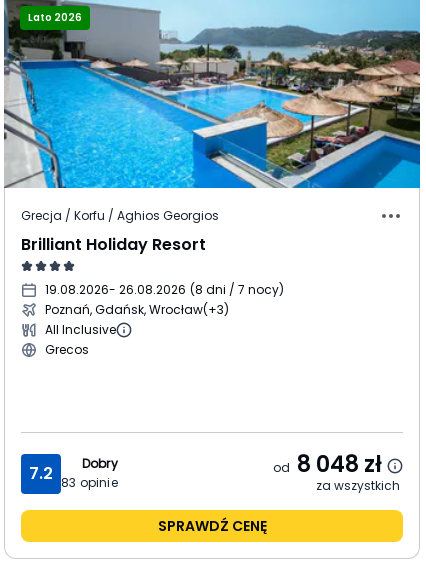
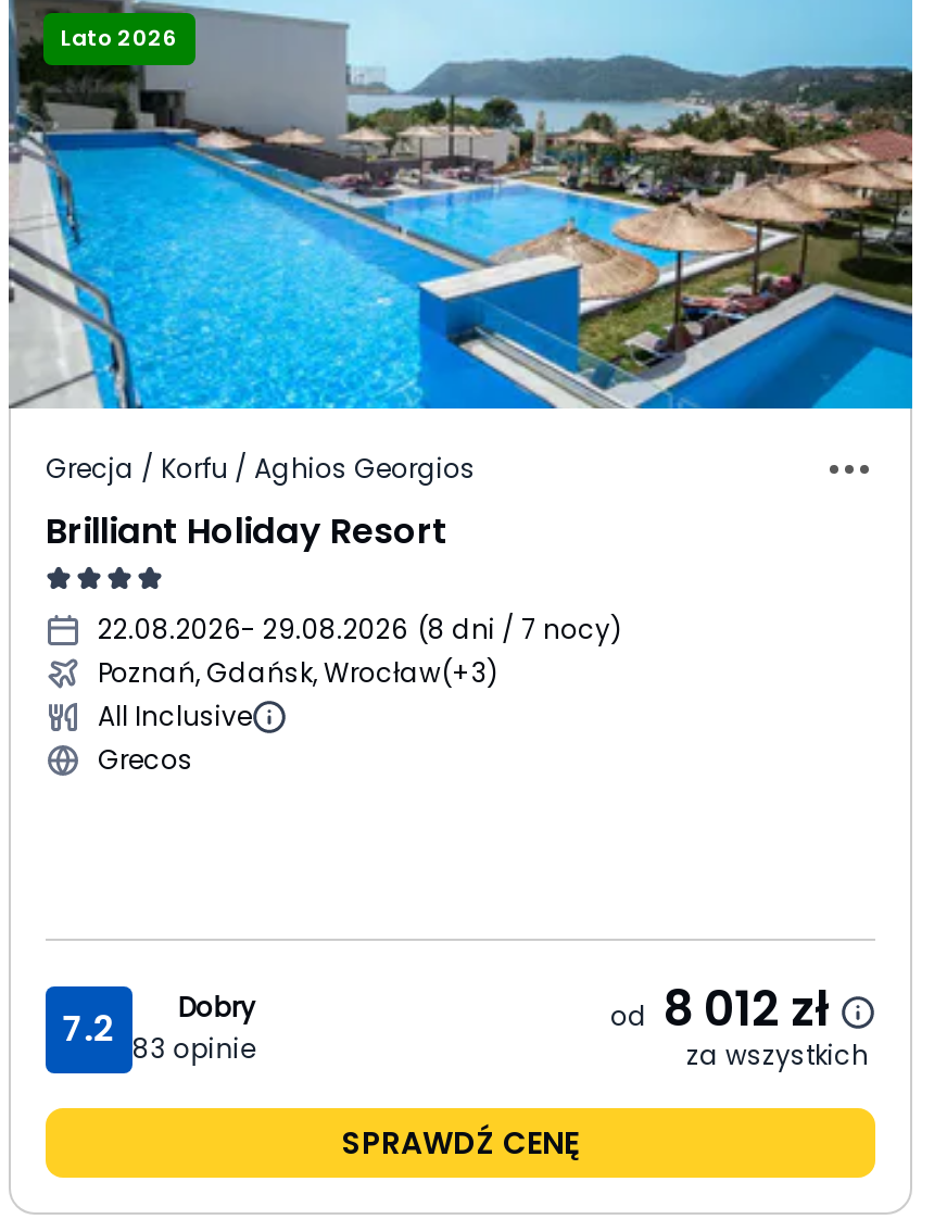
[45,281,284,298] 19.08.2026- 26.08.2026 (8 dni / 7 nocy) -> [98,611,621,648] 22.08.2026- 29.08.2026 (8 dni / 7 nocy)
[273,449,382,480] od 8 048 zł -> [610,976,830,1043] od 8 012 zł

